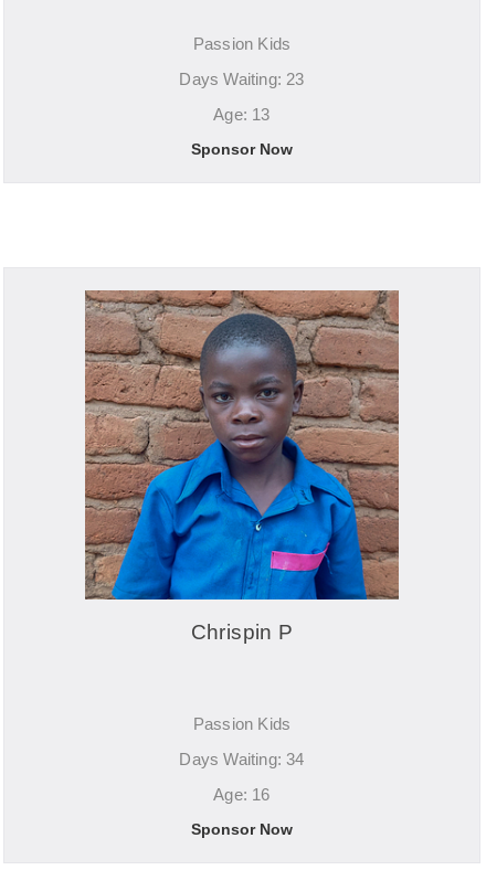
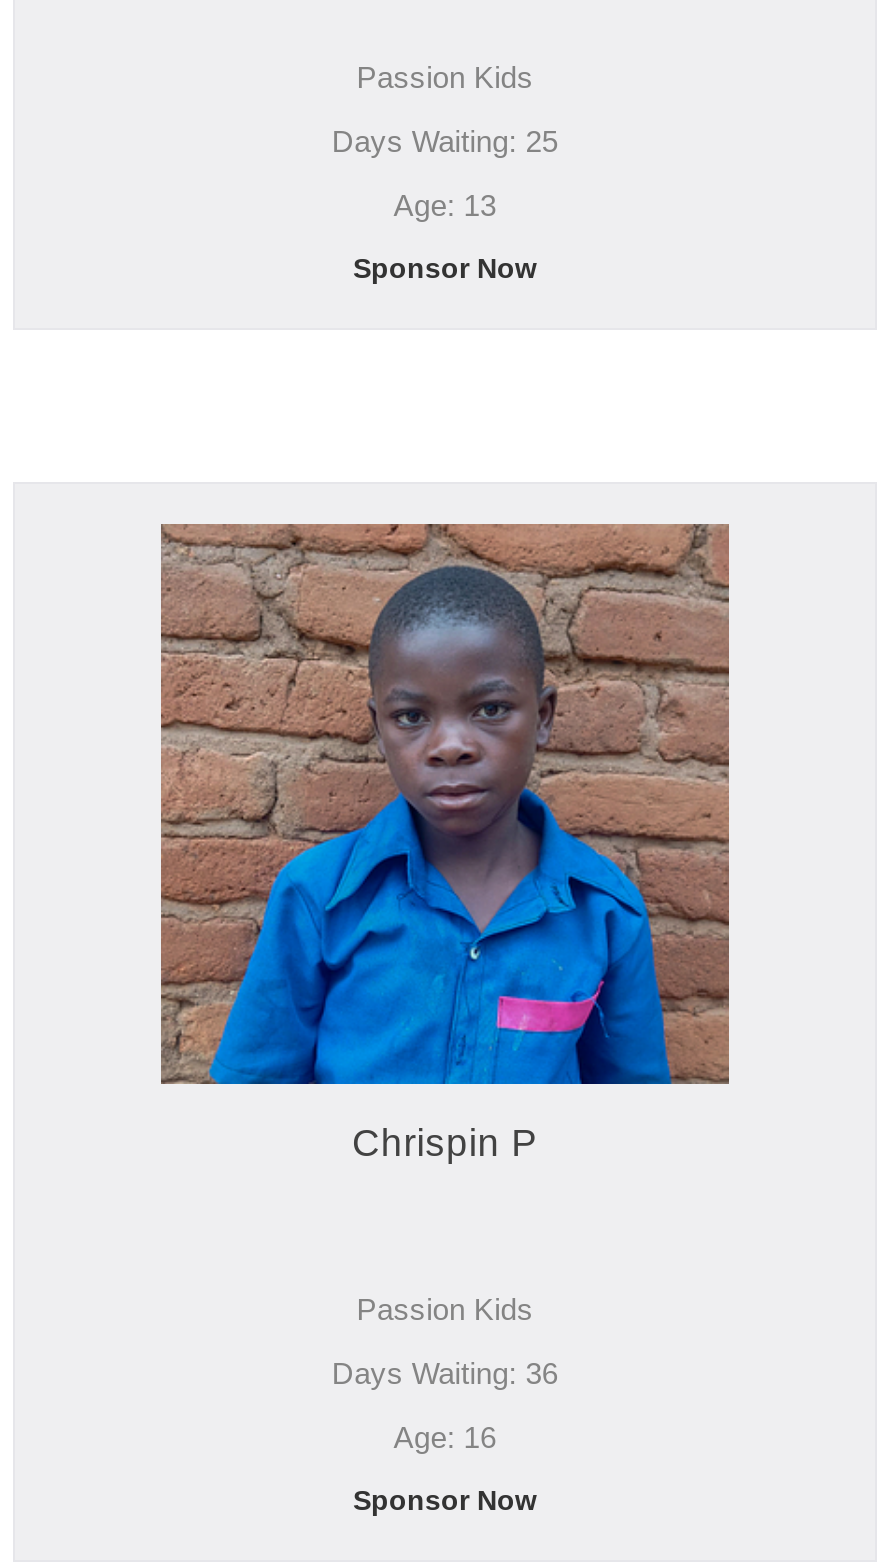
[179,69,304,88] Days Waiting: 23 -> [332,123,558,157] Days Waiting: 25
[179,749,304,768] Days Waiting: 34 -> [332,1355,558,1389] Days Waiting: 36

